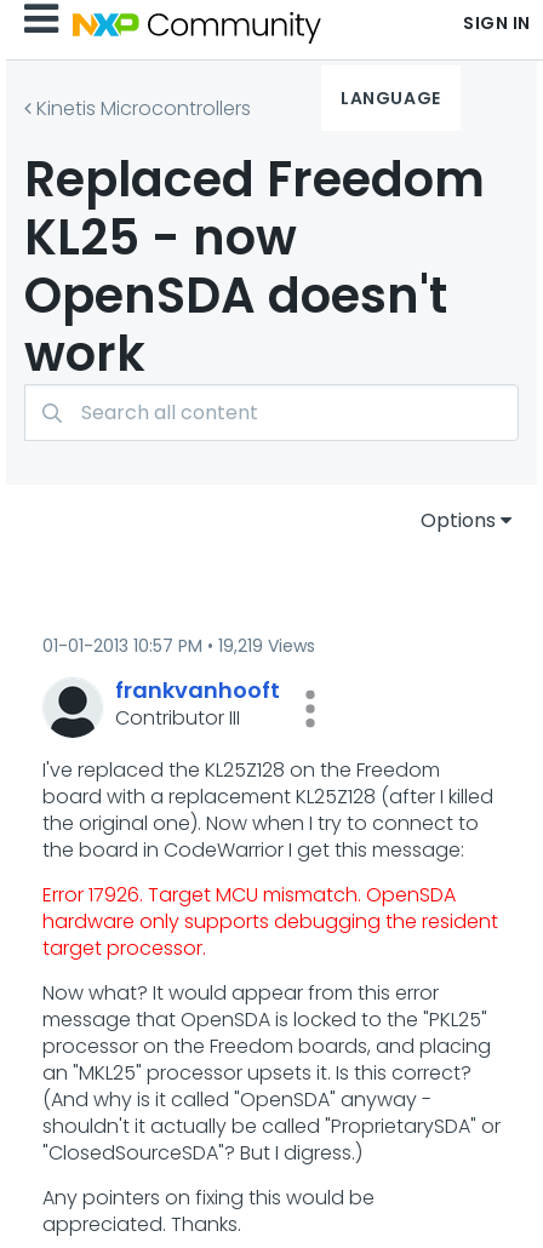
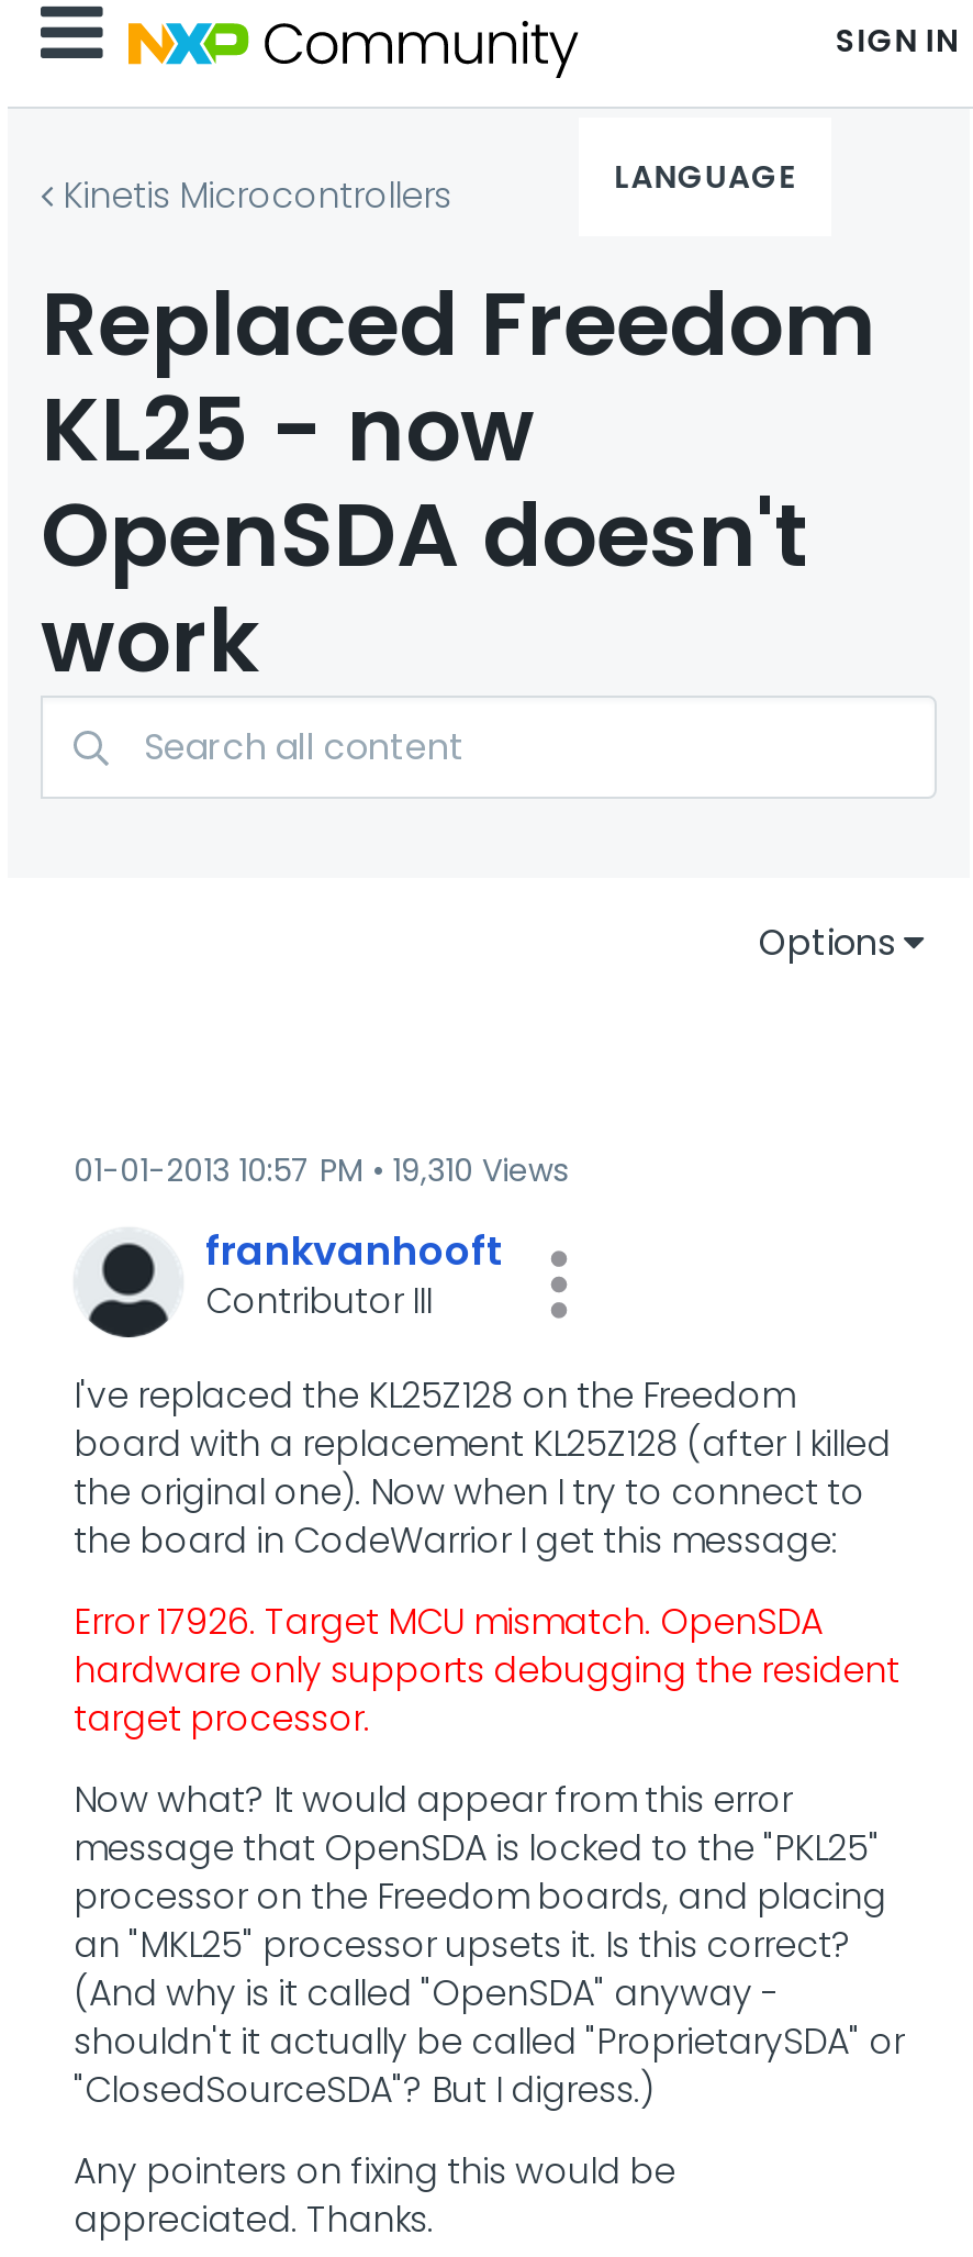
[42,634,315,658] 01-01-2013 10:57 PM 19,219 Views -> [74,1148,568,1192] 01-01-2013 10:57 PM 19,310 Views

